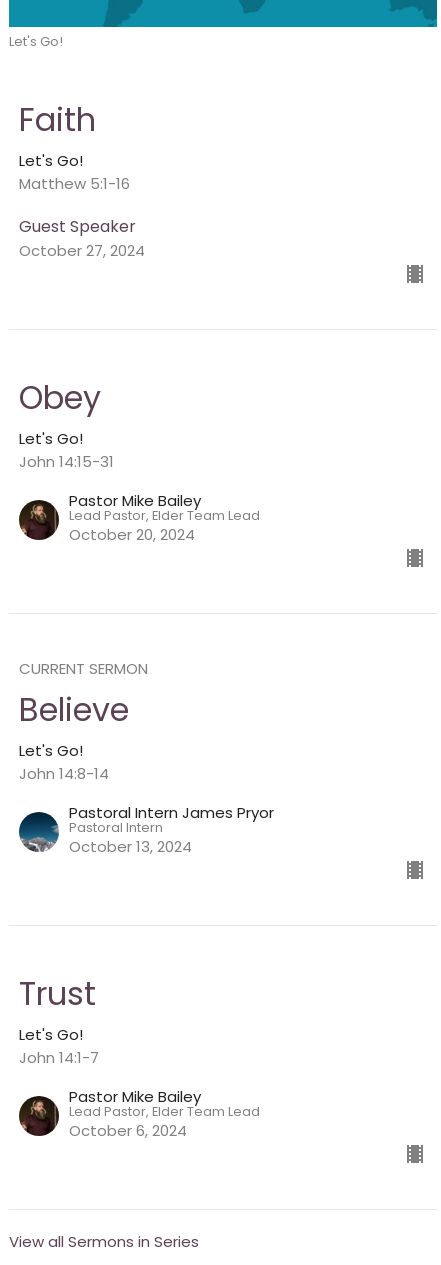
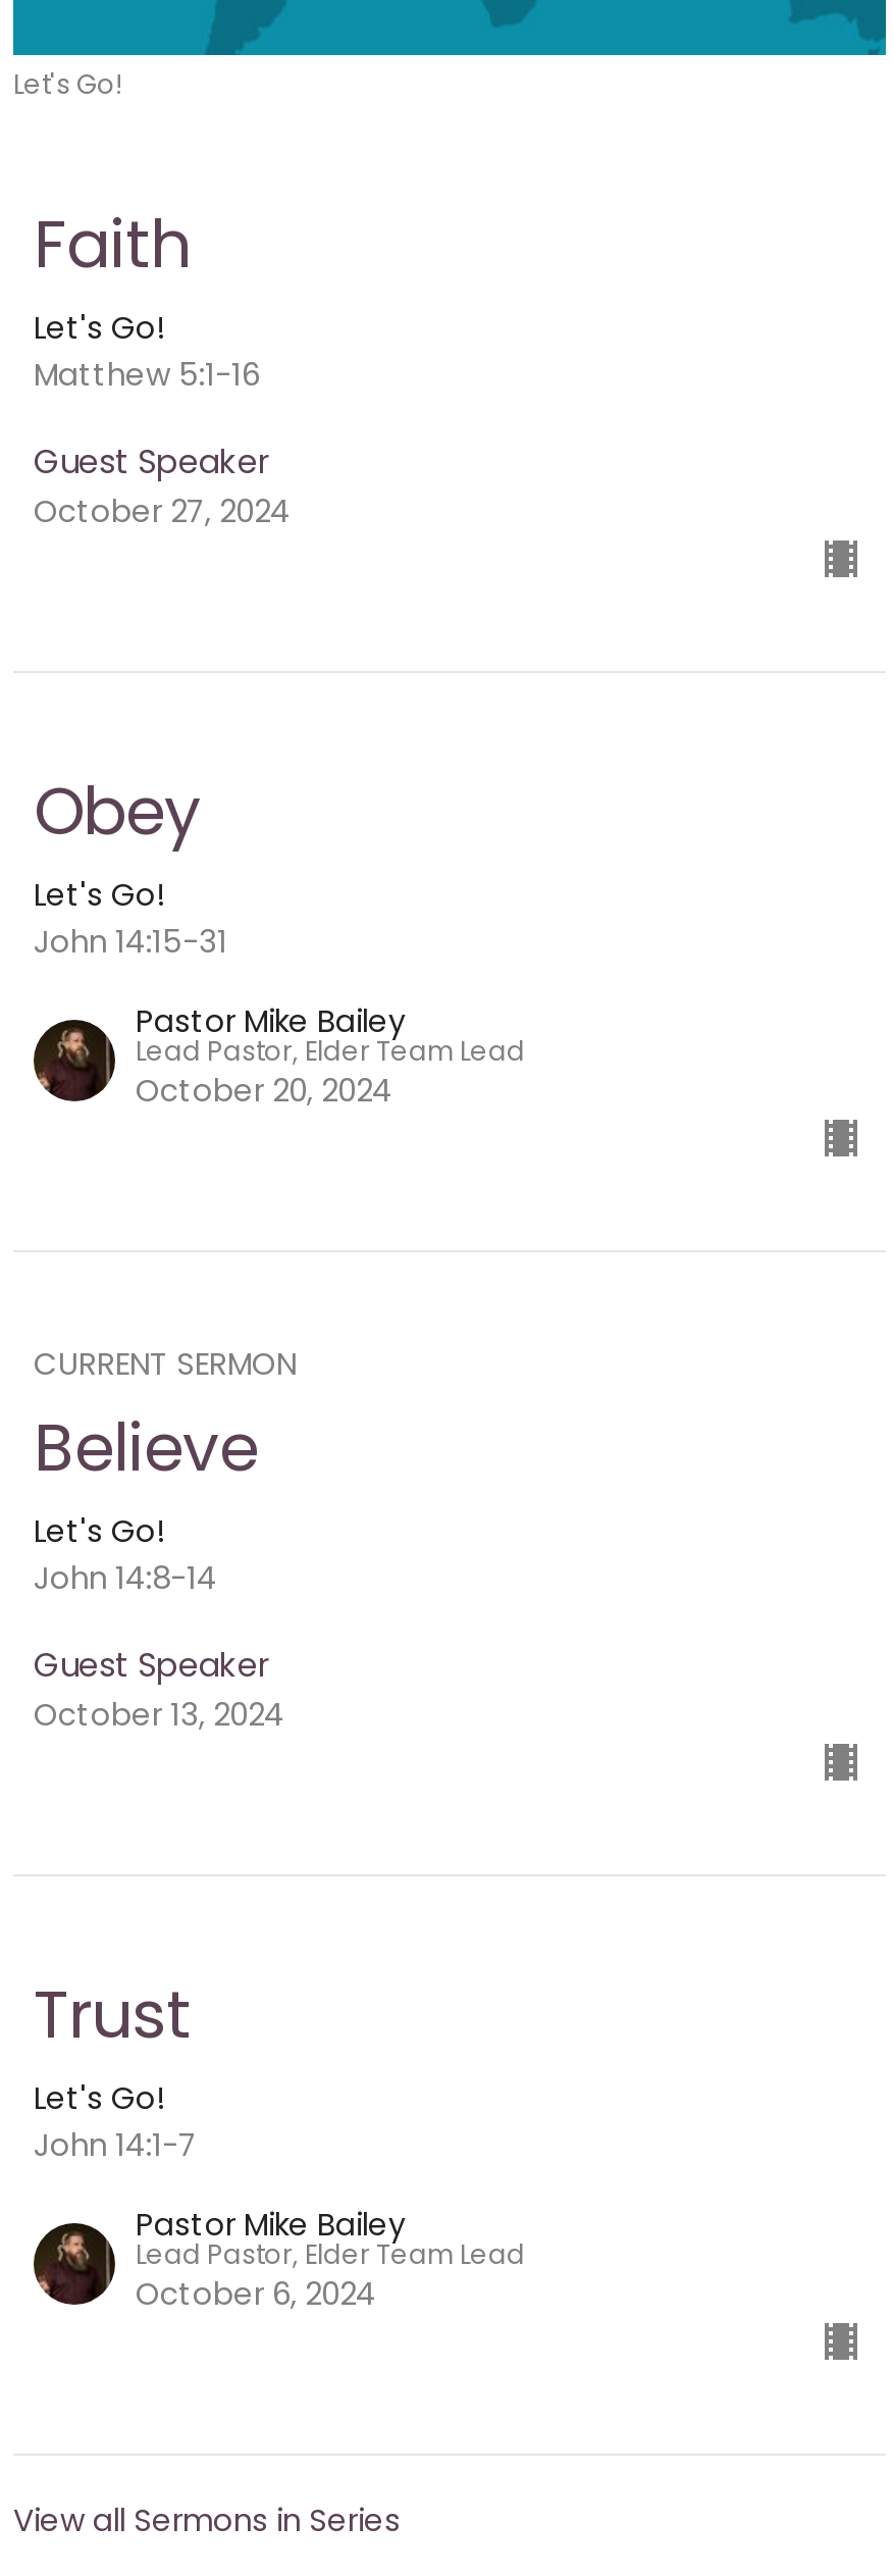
[69,802,274,837] Pastoral Intern James Pryor | Pastoral Intern -> [34,1642,272,1689] Guest Speaker

